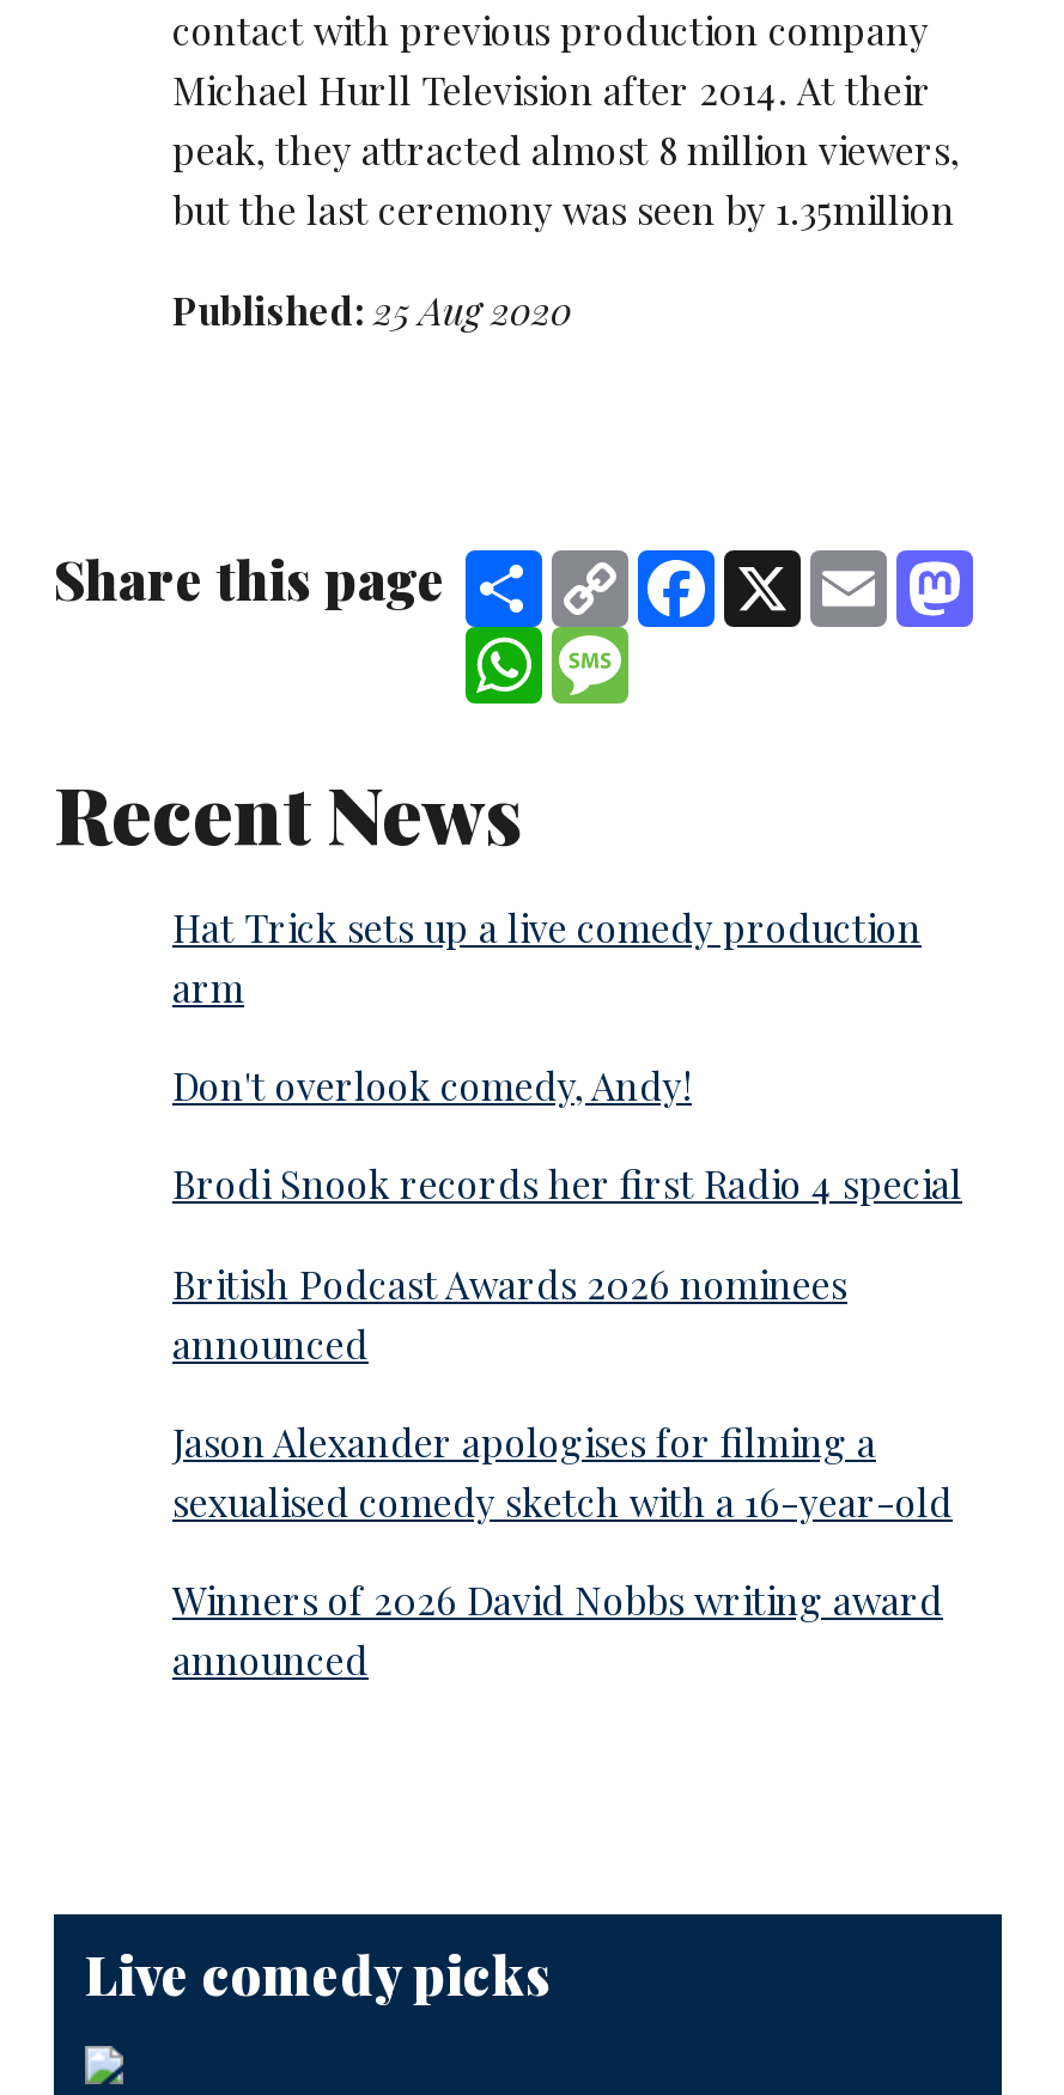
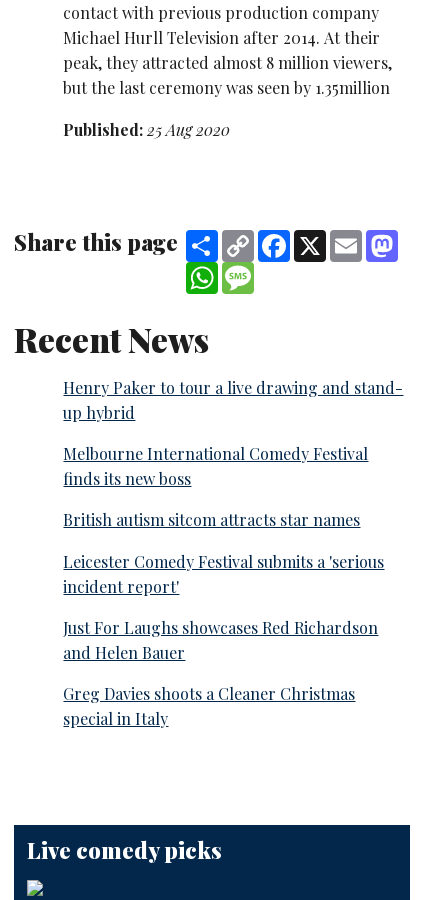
[172,902,922,1012] Hat Trick sets up a live comedy production | arm -> [63,377,403,423] Henry Paker to tour a live drawing and stand- | up hybrid
[172,1061,692,1111] Don't overlook comedy, Andy! -> [63,443,368,489] Melbourne International Comedy Festival | finds its new boss
[172,1159,962,1209] Brodi Snook records her first Radio 4 special -> [63,509,360,530] British autism sitcom attracts star names
[172,1258,847,1368] British Podcast Awards 2026 nominees | announced -> [63,551,384,597] Leicester Comedy Festival submits a 'serious | incident report'
[172,1416,953,1526] Jason Alexander apologises for filming a | sexualised comedy sketch with a 16-year-old -> [63,617,378,663] Just For Laughs showcases Red Richardson | and Helen Bauer
[172,1575,943,1685] Winners of 2026 David Nobbs writing award | announced -> [63,683,355,729] Greg Davies shoots a Cleaner Christmas | special in Italy

